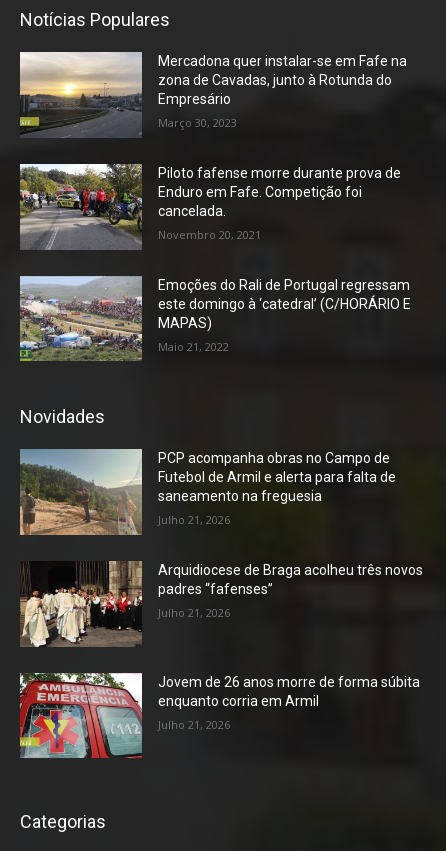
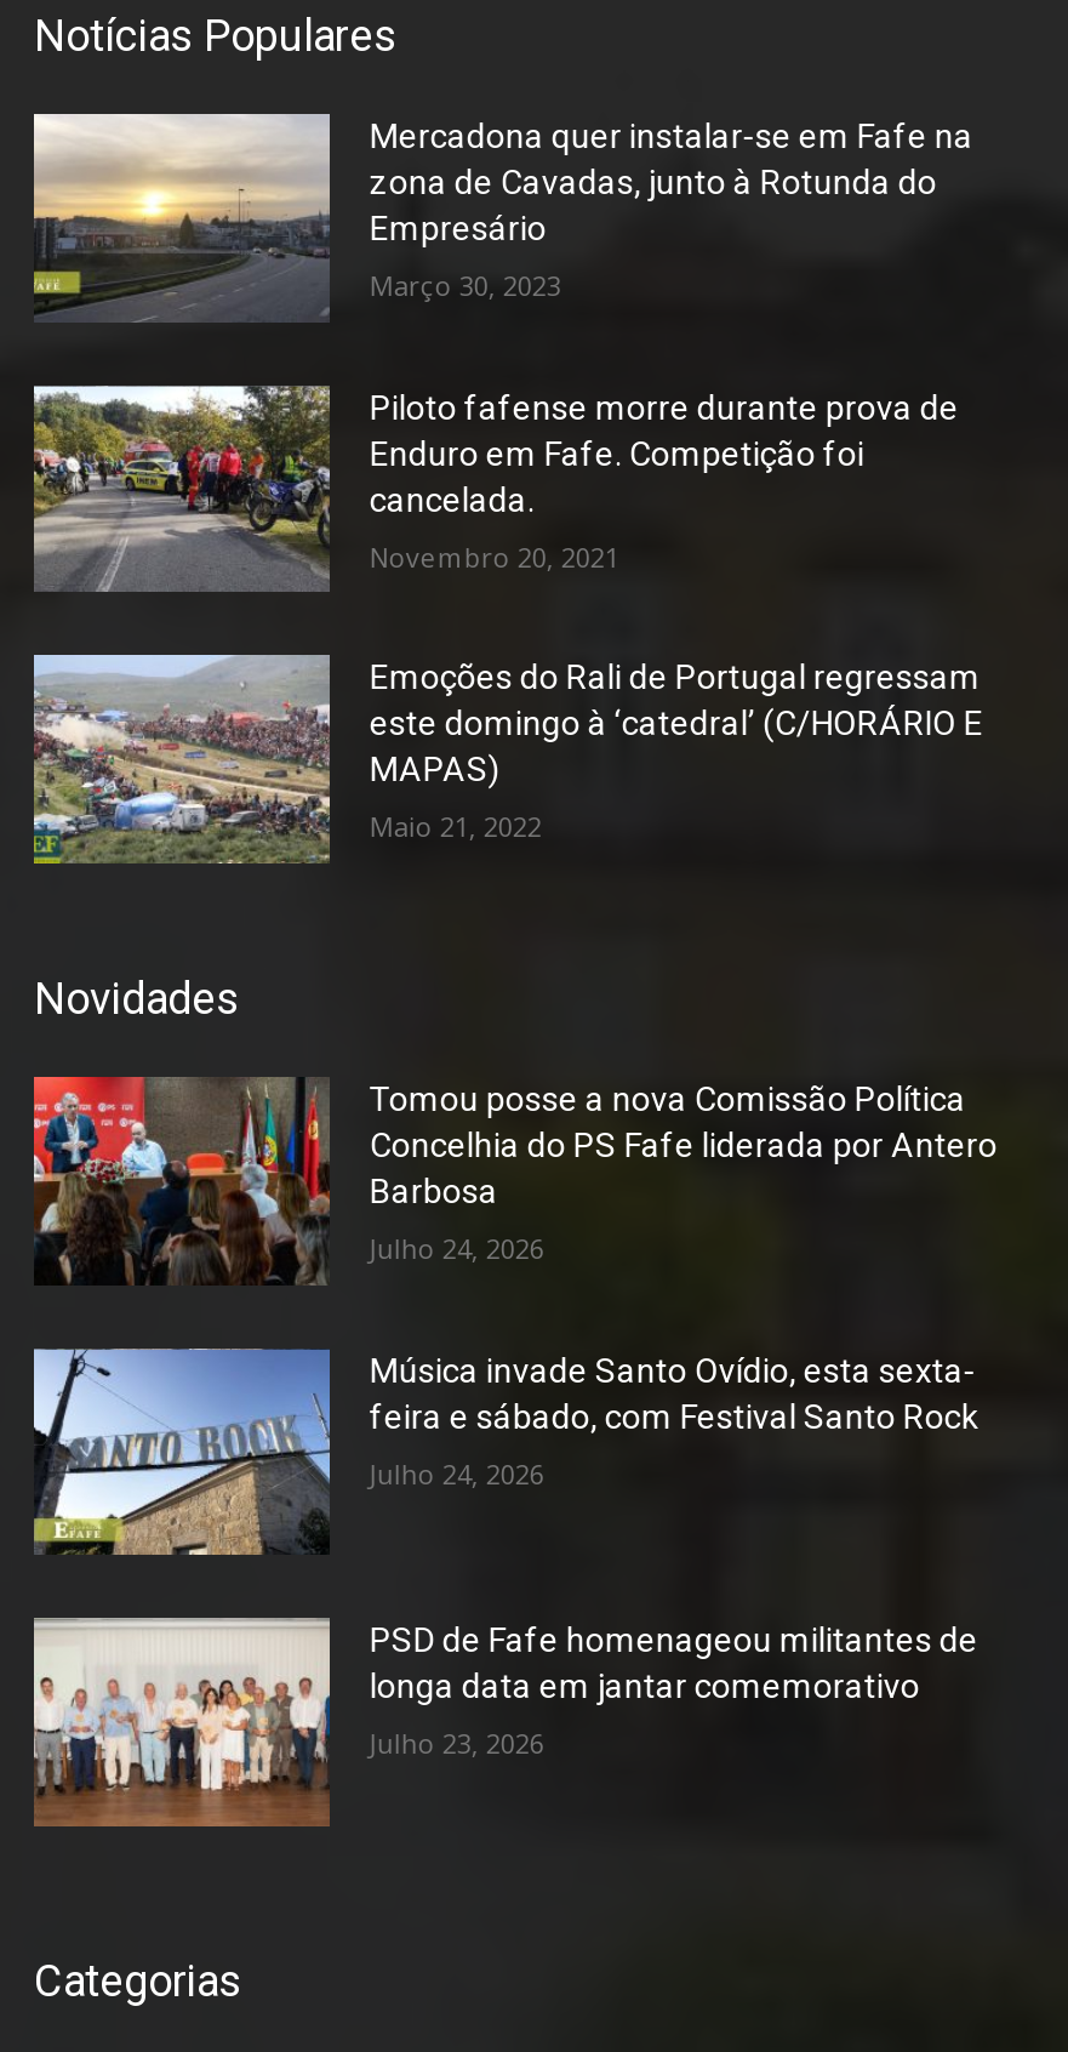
[19,448,396,536] [image] | PCP acompanha obras no Campo de | Futebol de Armil e alerta para falta de | saneamento na freguesia -> [32,1075,997,1286] [image] | Tomou posse a nova Comissão Política | Concelhia do PS Fafe liderada por Antero | Barbosa
[158,512,230,527] Julho 21, 2026 -> [369,1230,544,1267] Julho 24, 2026
[19,560,423,648] [image] | Arquidiocese de Braga acolheu três novos | padres “fafenses” -> [32,1346,978,1557] [image] | Música invade Santo Ovídio, esta sexta- | feira e sábado, com Festival Santo Rock
[158,605,230,620] Julho 21, 2026 -> [369,1455,544,1491] Julho 24, 2026
[19,672,420,759] [image] | Jovem de 26 anos morre de forma súbita | enquanto corria em Armil -> [32,1615,978,1829] [image] | PSD de Fafe homenageou militantes de | longa data em jantar comemorativo
[158,717,230,732] Julho 21, 2026 -> [369,1726,544,1762] Julho 23, 2026

